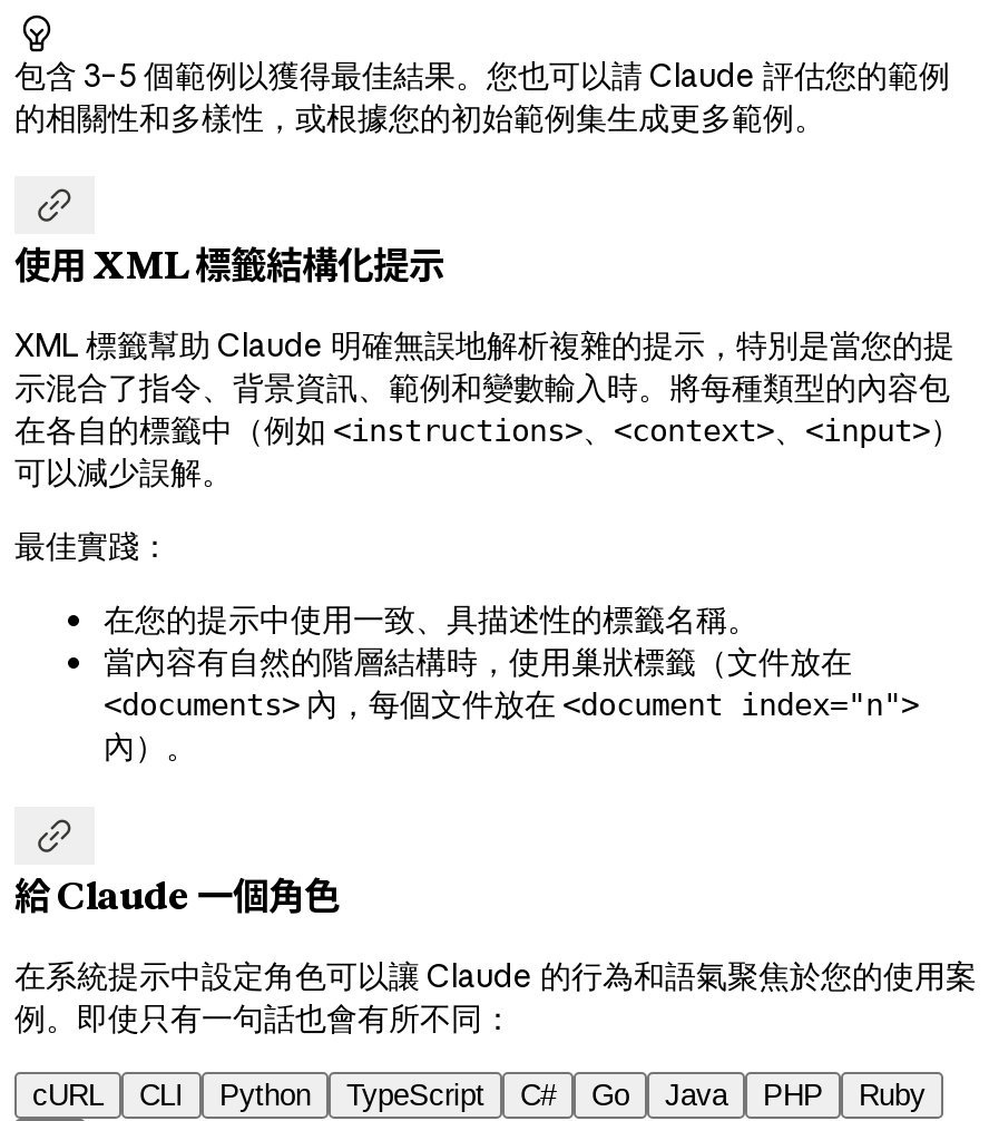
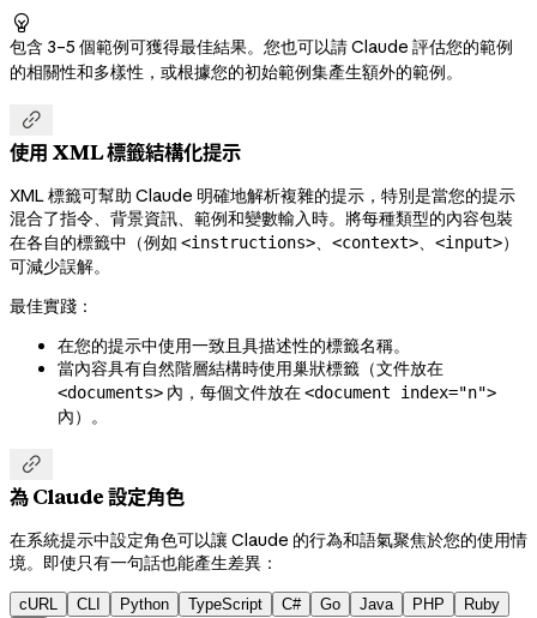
[14,55,950,137] 包含 3–5 個範例以獲得最佳結果。您也可以請 Claude 評估您的範例 | 的相關性和多樣性，或根據您的初始範例集生成更多範例。 -> [10,36,513,82] 包含 3–5 個範例可獲得最佳結果。您也可以請 Claude 評估您的範例 | 的相關性和多樣性，或根據您的初始範例集產生額外的範例。
[14,326,954,409] XML 標籤幫助 Claude 明確無誤地解析複雜的提示，特別是當您的提 | 示混合了指令、背景資訊、範例和變數輸入時。將每種類型的內容包 -> [10,185,515,230] XML 標籤可幫助 Claude 明確地解析複雜的提示，特別是當您的提示 | 混合了指令、背景資訊、範例和變數輸入時。將每種類型的內容包裝
[14,453,233,493] 可以減少誤解。 -> [10,256,110,278] 可減少誤解。
[104,600,852,683] 在您的提示中使用一致、具描述性的標籤名稱。 | 當內容有自然的階層結構時，使用巢狀標籤（文件放在 -> [58,335,444,380] 在您的提示中使用一致且具描述性的標籤名稱。 | 當內容具有自然階層結構時使用巢狀標籤（文件放在
[14,873,340,918] 給 Claude 一個角色 -> [10,484,185,508] 為 Claude 設定角色
[14,956,977,996] 在系統提示中設定角色可以讓 Claude 的行為和語氣聚焦於您的使用案 -> [10,529,527,551] 在系統提示中設定角色可以讓 Claude 的行為和語氣聚焦於您的使用情
[14,999,513,1039] 例。即使只有一句話也會有所不同： -> [10,552,278,574] 境。即使只有一句話也能產生差異：

